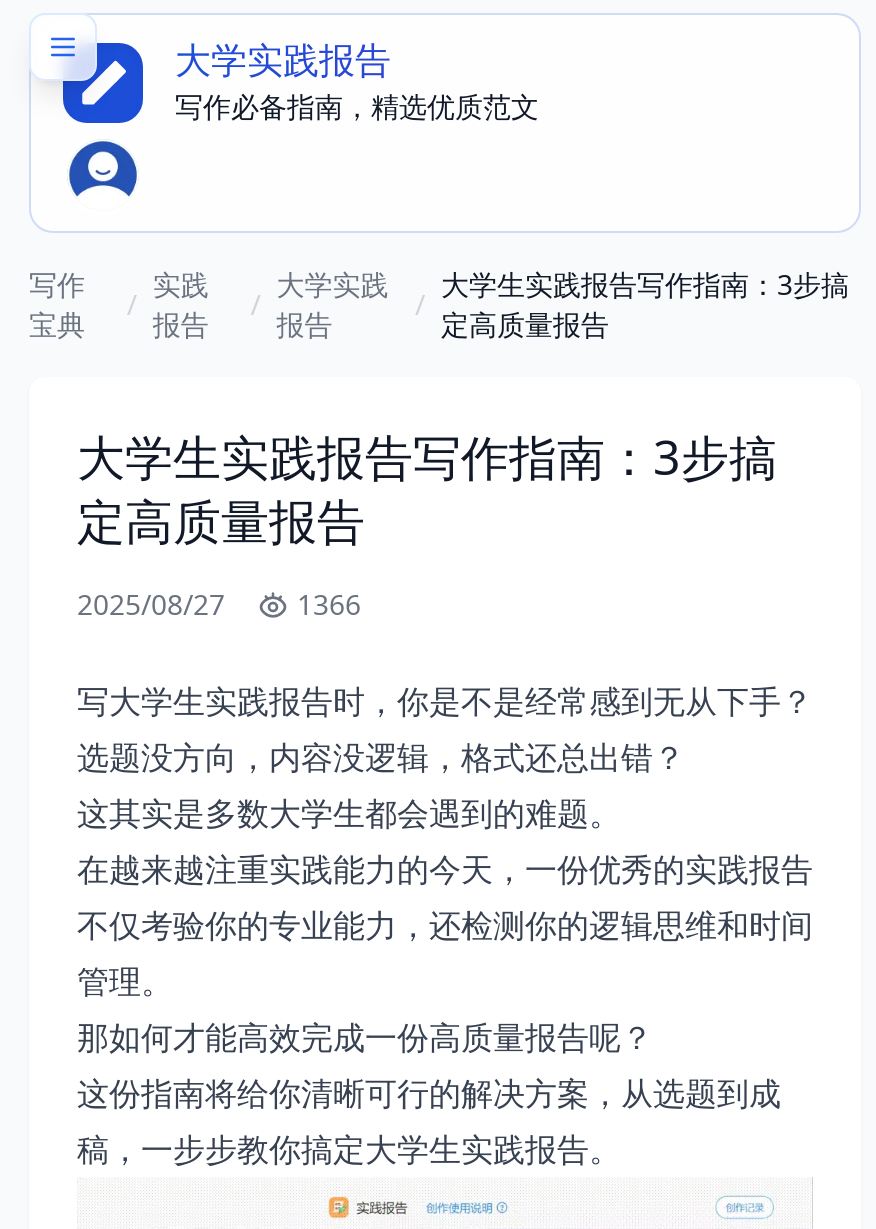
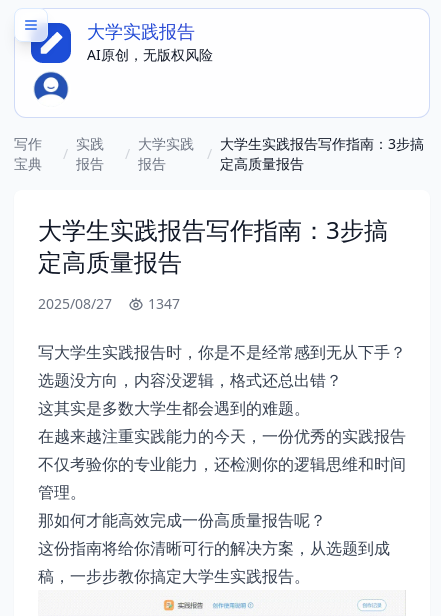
[175,87,539,125] 写作必备指南，精选优质范文 -> [87,45,213,64] AI原创，无版权风险
[77,585,361,623] 2025/08/27 1366 -> [38,294,180,313] 2025/08/27 1347

